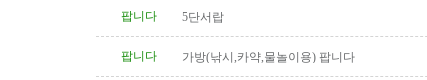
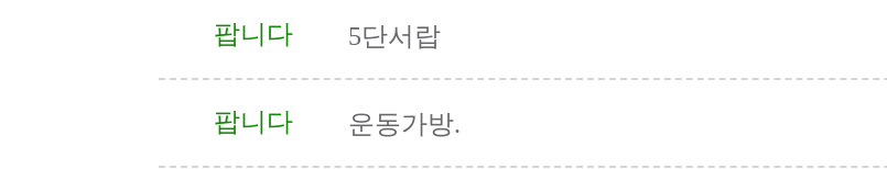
[182,50,355,64] 가방(낚시,카약,물놀이용) 팝니다 -> [348,109,461,139] 운동가방.

